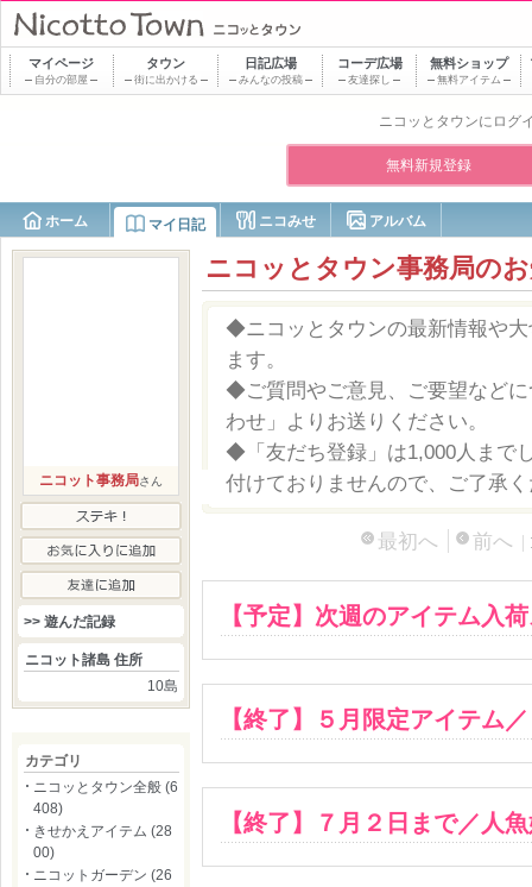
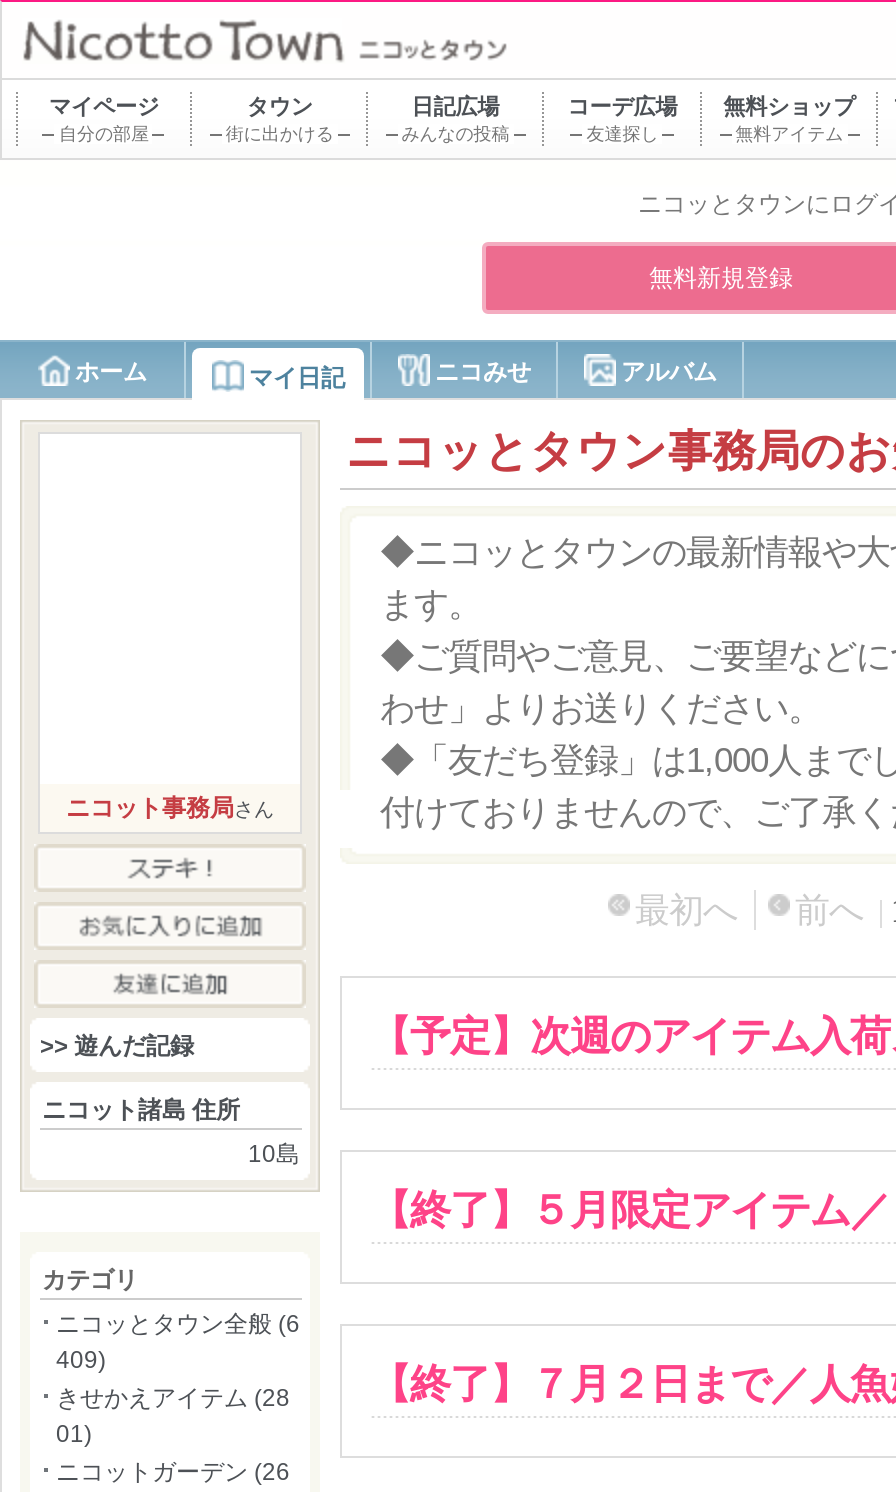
[33,800,63,817] 408) -> [56,1346,106,1374] 409)
[33,844,55,861] 00) -> [56,1420,92,1448] 01)

